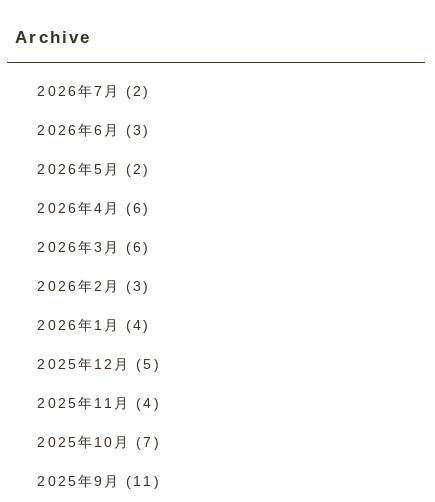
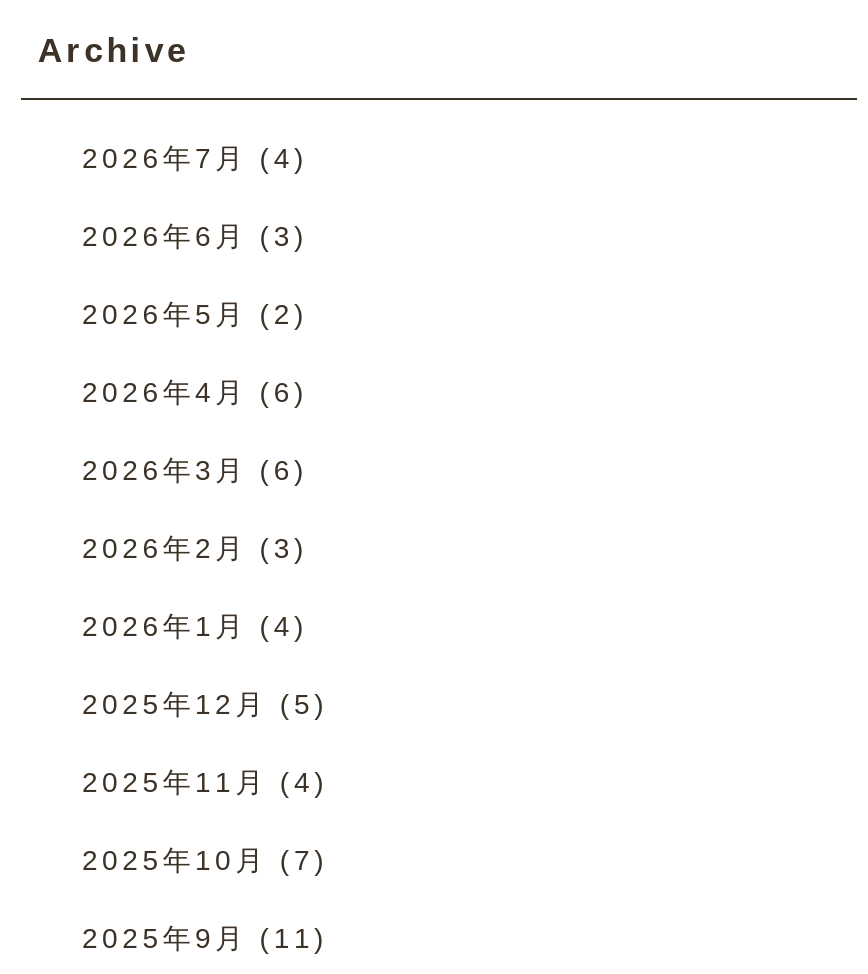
[37,83,151,99] 2026年7月(2) -> [82,142,308,174] 2026年7月(4)

